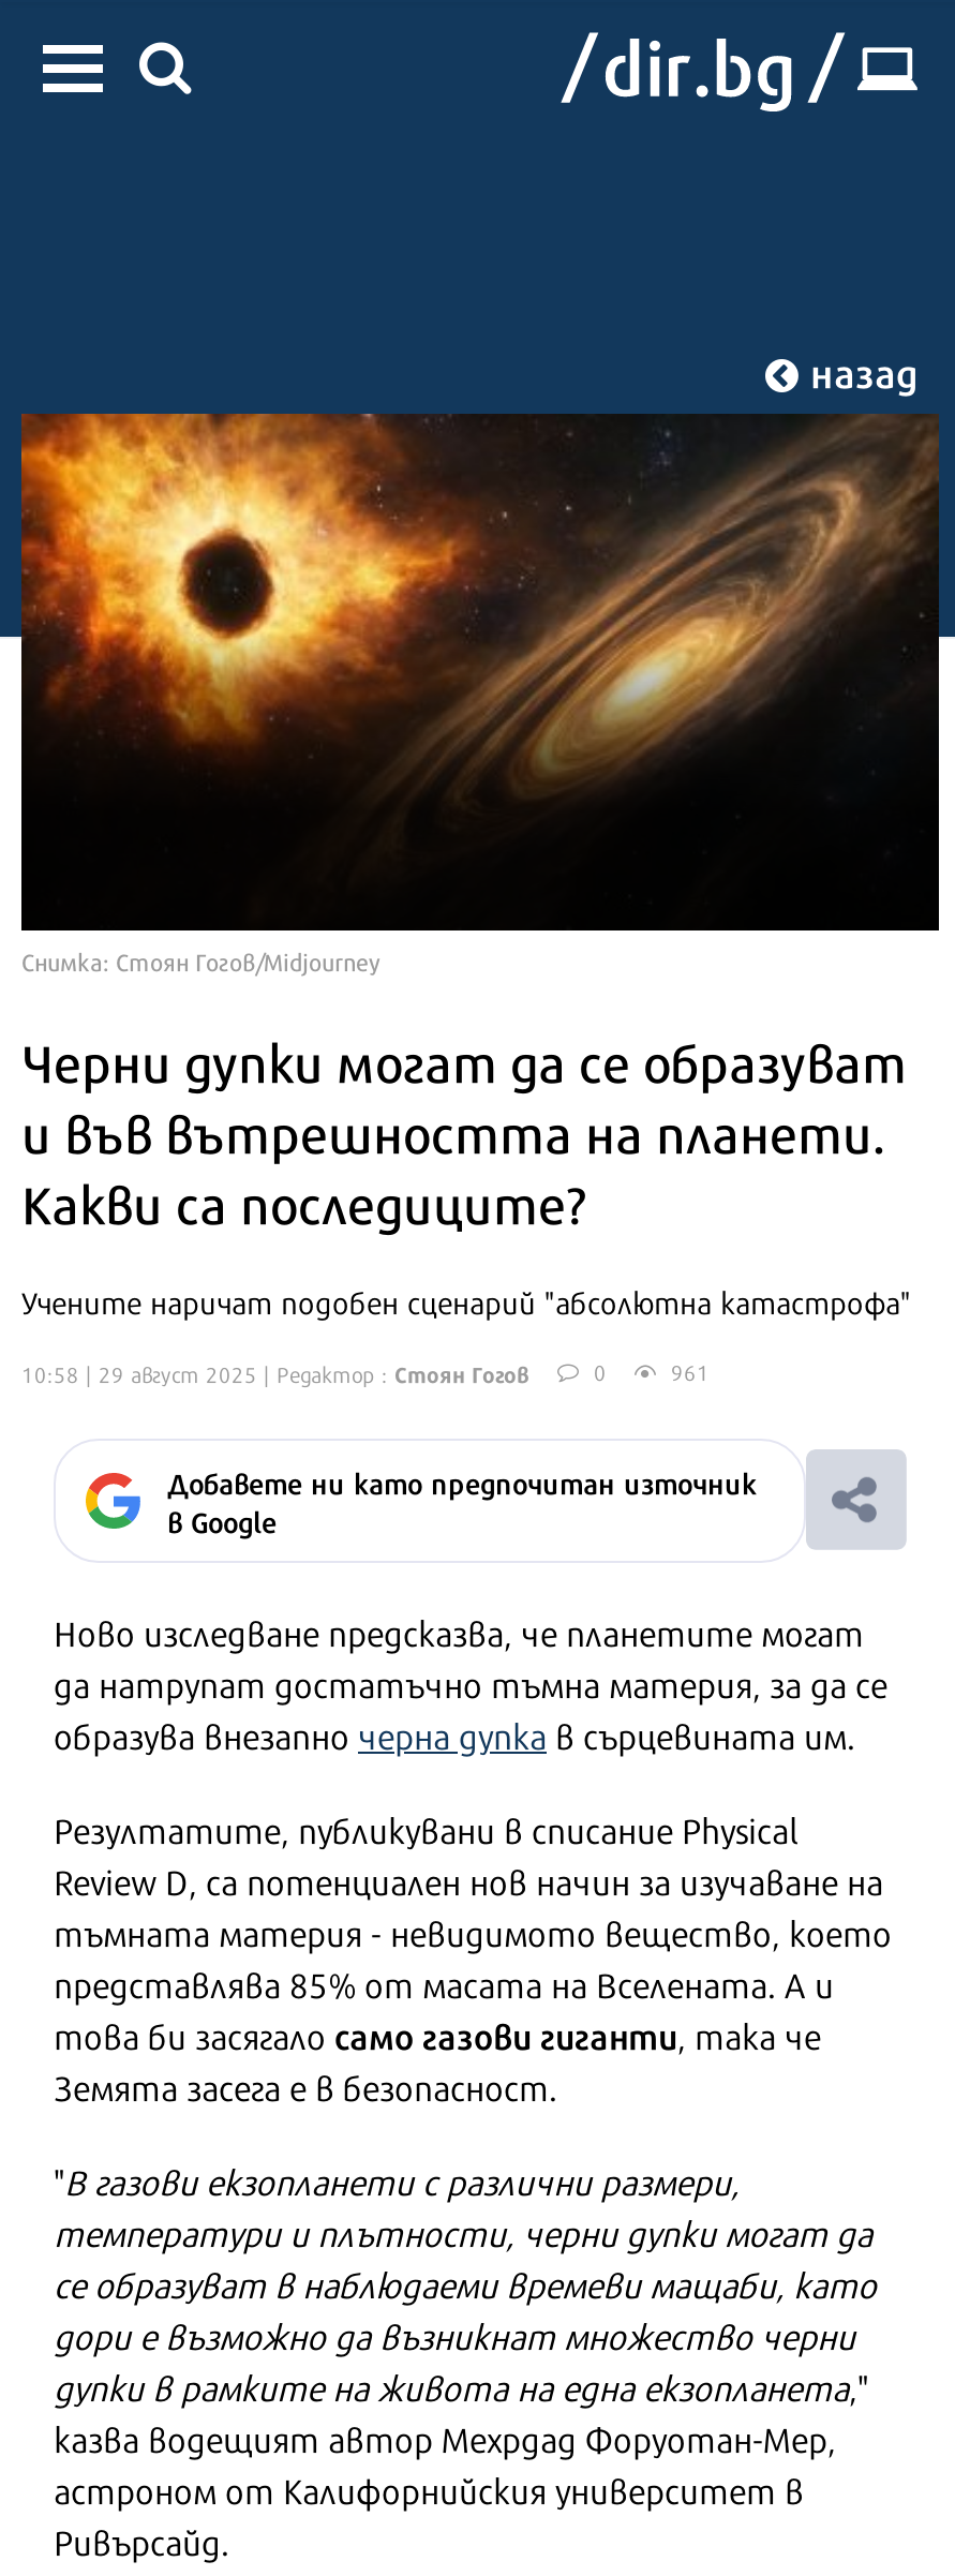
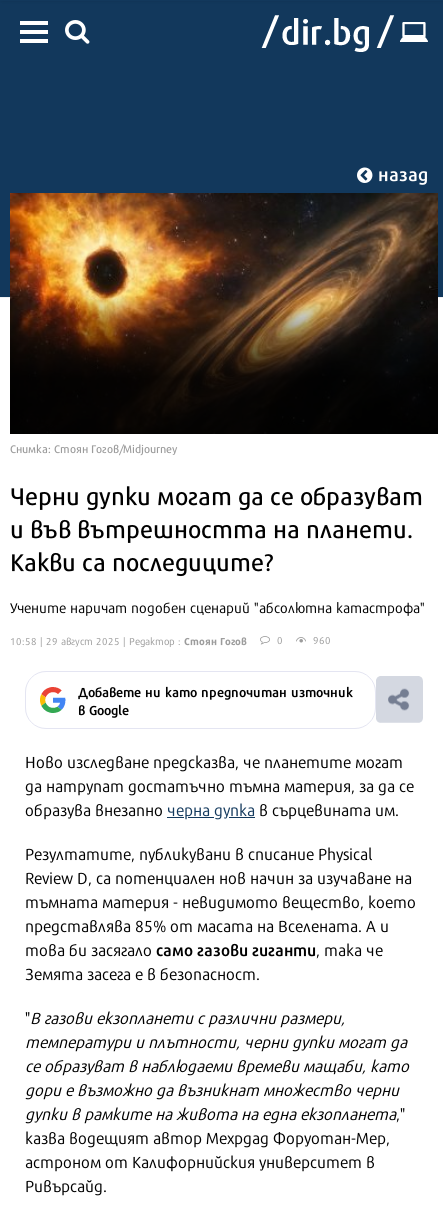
[671,1355,710,1387] 961 -> [313,632,331,647] 960

